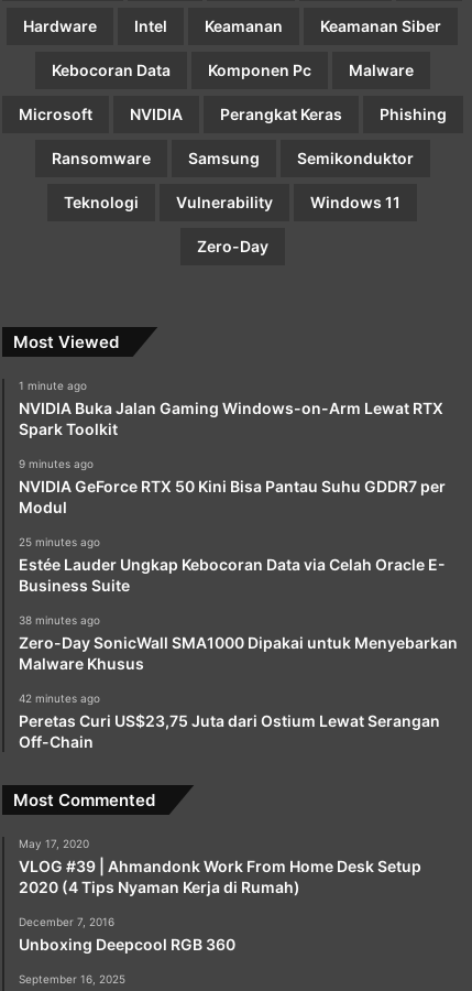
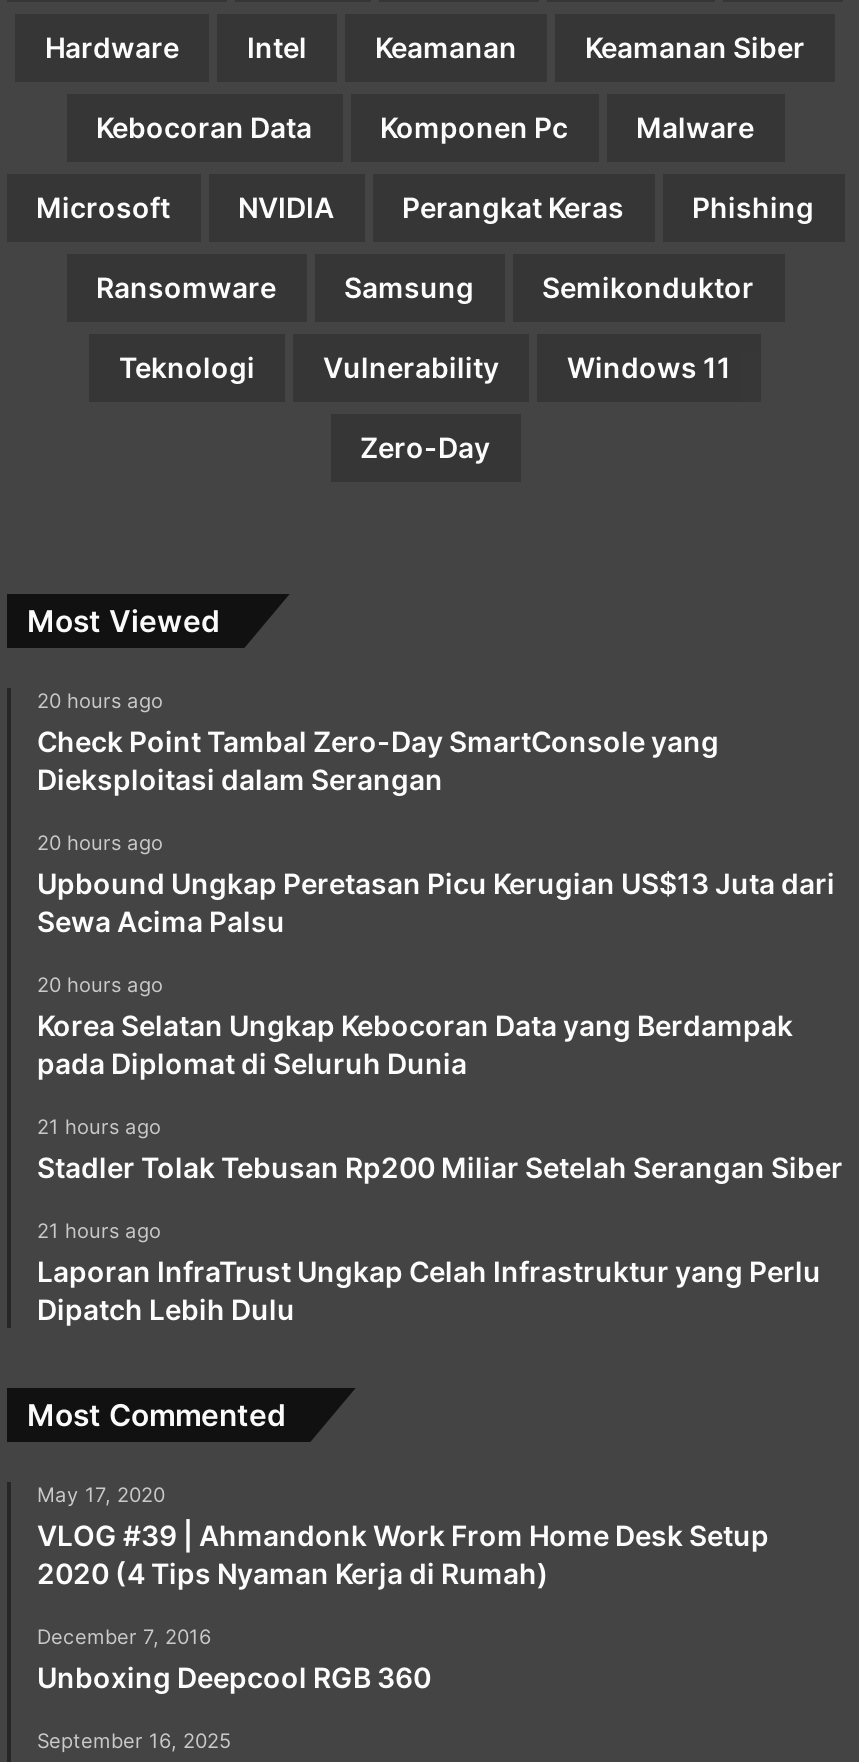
[19,379,443,439] 1 minute ago | NVIDIA Buka Jalan Gaming Windows-on-Arm Lewat RTX | Spark Toolkit -> [37,689,719,797] 20 hours ago | Check Point Tambal Zero-Day SmartConsole yang | Dieksploitasi dalam Serangan
[19,458,446,517] 9 minutes ago | NVIDIA GeForce RTX 50 Kini Bisa Pantau Suhu GDDR7 per | Modul -> [37,831,835,939] 20 hours ago | Upbound Ungkap Peretasan Picu Kerugian US$13 Juta dari | Sewa Acima Palsu
[19,536,446,595] 25 minutes ago | Estée Lauder Ungkap Kebocoran Data via Celah Oracle E- | Business Suite -> [37,973,793,1081] 20 hours ago | Korea Selatan Ungkap Kebocoran Data yang Berdampak | pada Diplomat di Seluruh Dunia
[19,614,458,673] 38 minutes ago | Zero-Day SonicWall SMA1000 Dipakai untuk Menyebarkan | Malware Khusus -> [37,1115,843,1185] 21 hours ago | Stadler Tolak Tebusan Rp200 Miliar Setelah Serangan Siber
[19,692,440,752] 42 minutes ago | Peretas Curi US$23,75 Juta dari Ostium Lewat Serangan | Off-Chain -> [37,1219,821,1327] 21 hours ago | Laporan InfraTrust Ungkap Celah Infrastruktur yang Perlu | Dipatch Lebih Dulu

